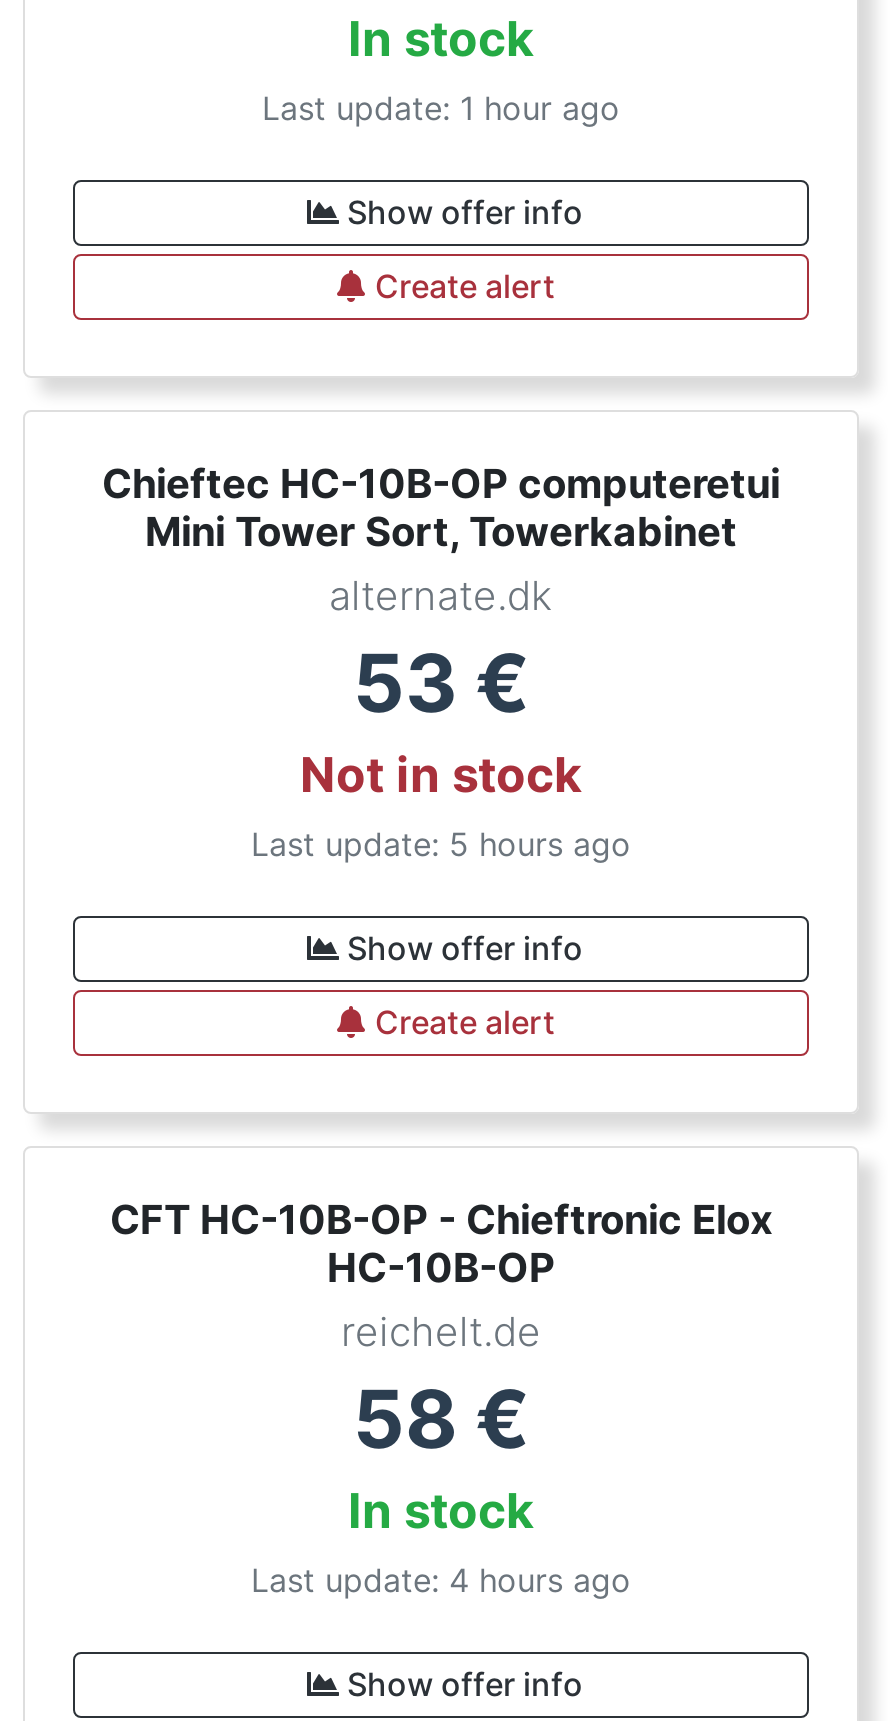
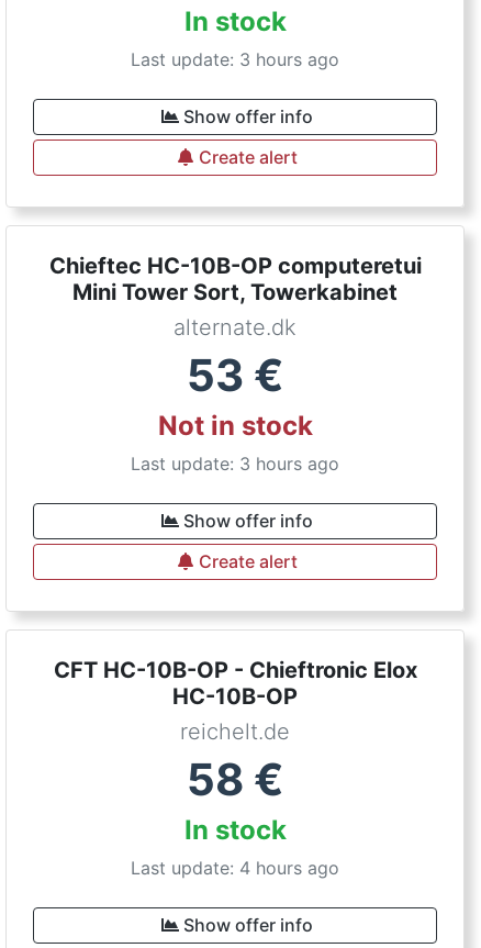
[262,88,620,128] Last update: 1 hour ago -> [131,48,339,70] Last update: 3 hours ago
[251,824,631,864] Last update: 5 hours ago -> [131,453,339,475] Last update: 3 hours ago

